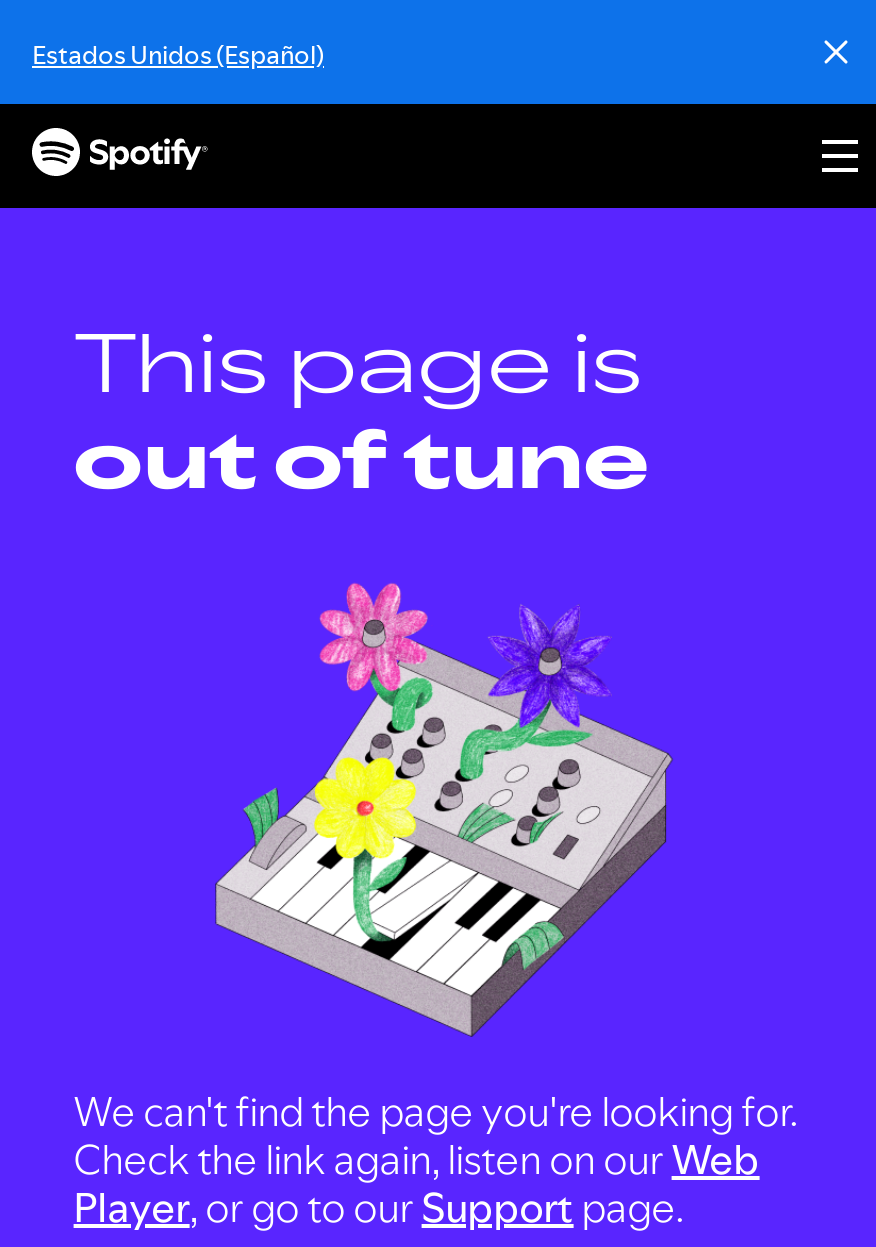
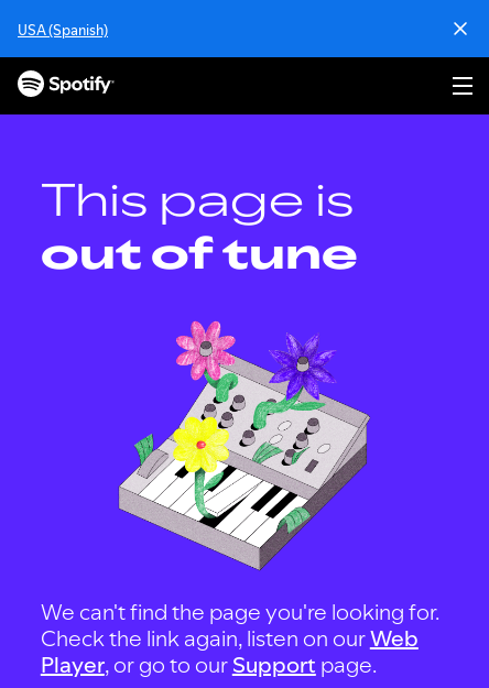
[32,36,324,72] Estados Unidos (Español) -> [18,20,108,40] USA (Spanish)

